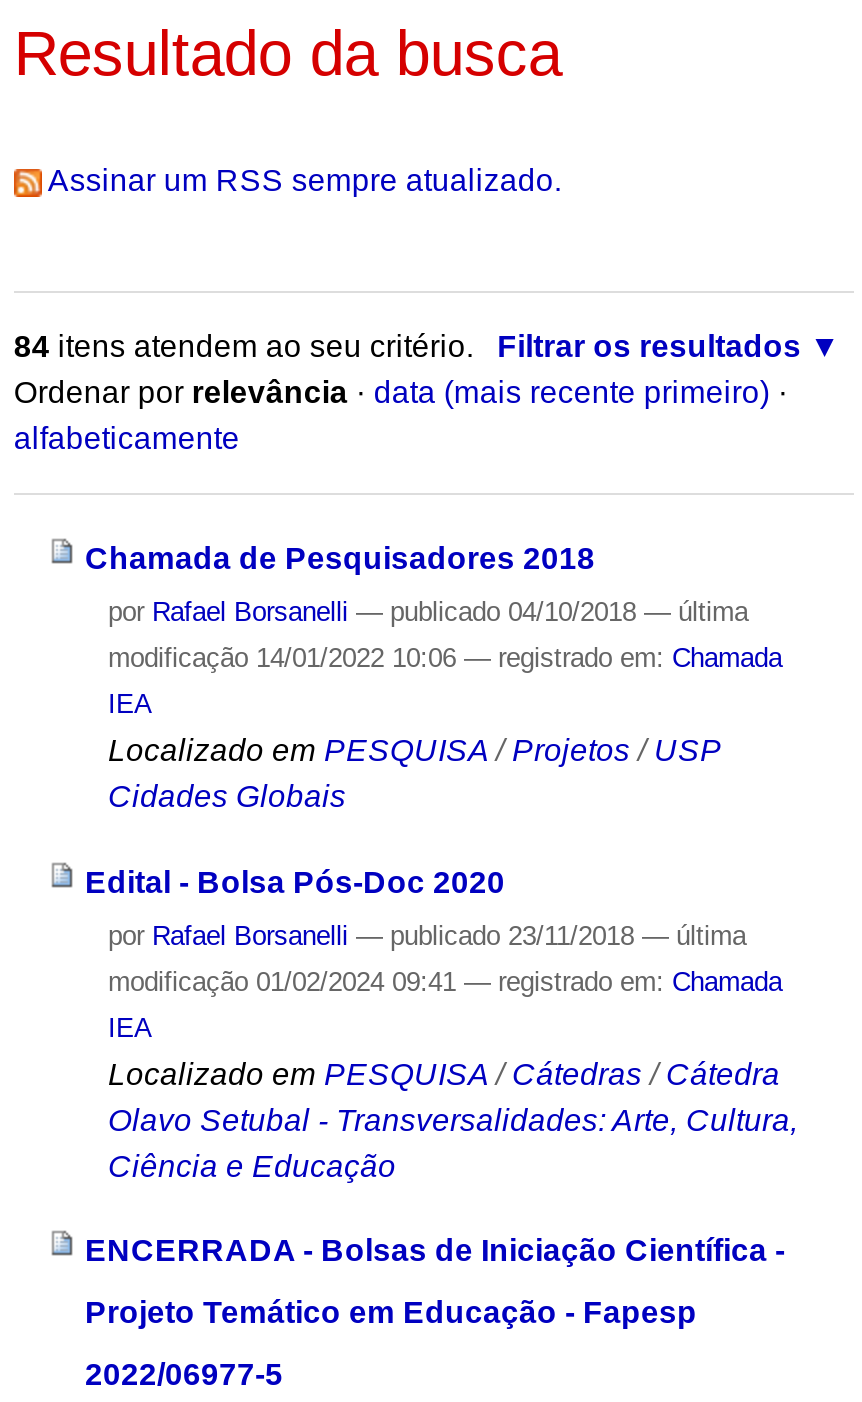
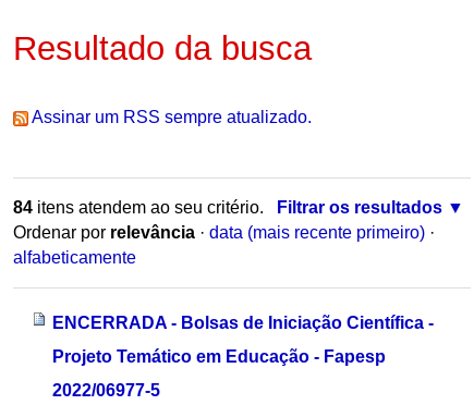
[85,541,798,1182] Chamada de Pesquisadores 2018 | por Rafael Borsanelli — publicado 04/10/2018 — última | modificação 14/01/2022 10:06 — registrado em: Chamada | IEA | Localizado em PESQUISA / Projetos / USP | Cidades Globais | Edital - Bolsa Pós-Doc 2020 | por Rafael Borsanelli — publicado 23/11/2018 — última | modificação 01/02/2024 09:41 — registrado em: Chamada | IEA | Localizado em PESQUISA / Cátedras / Cátedra | Olavo Setubal - Transversalidades: Arte, Cultura, | Ciência e Educação -> none

